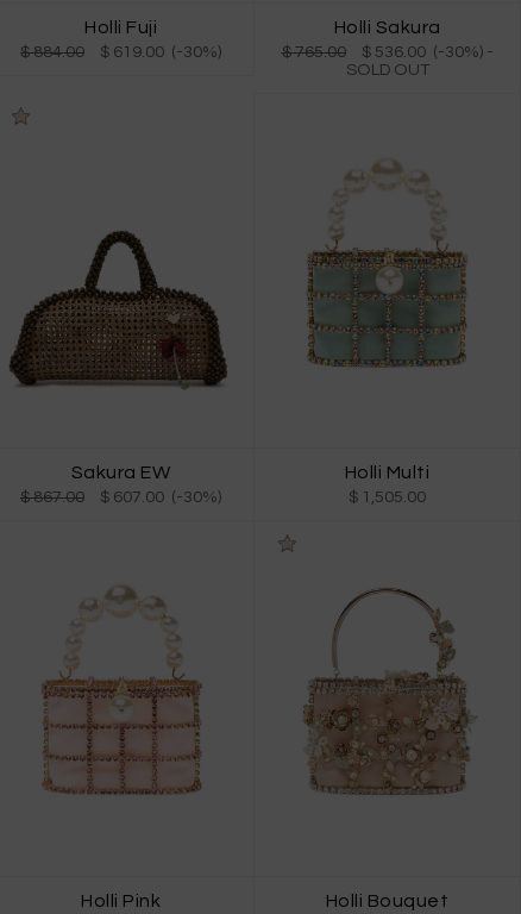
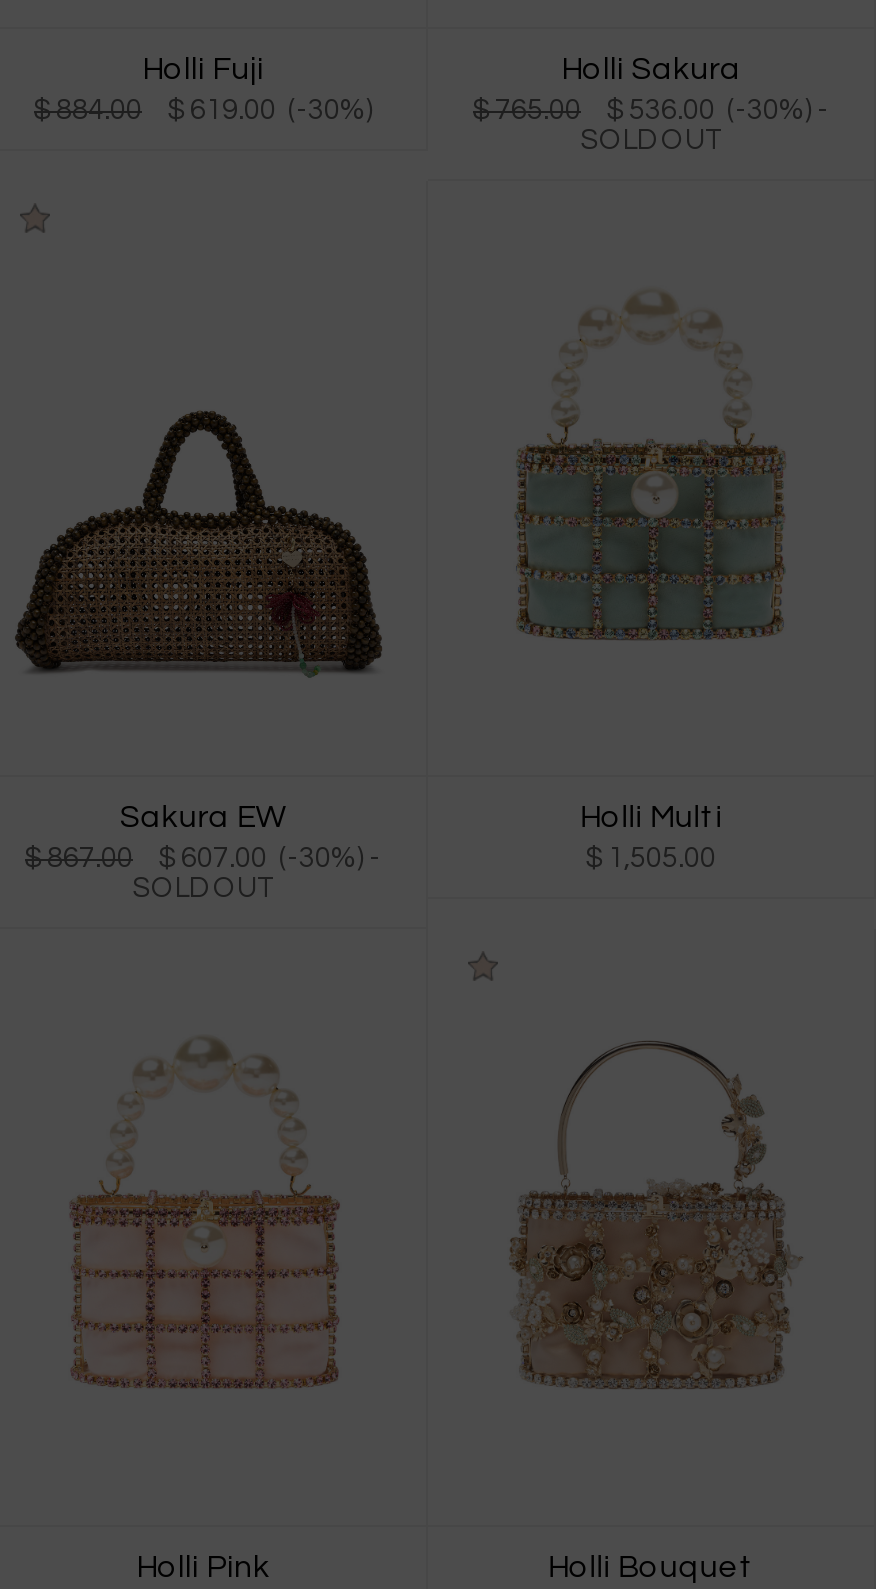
[100,488,221,506] $ 607.00 (-30%) -> [133,844,381,904] $ 607.00 (-30%) - | SOLD OUT

